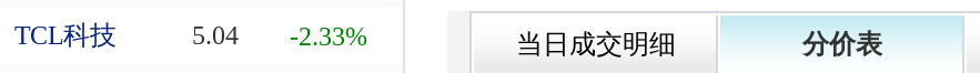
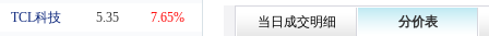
[192,20,239,51] 5.04 -> [96,10,119,25] 5.35
[290,20,367,51] -2.33% -> [151,10,184,25] 7.65%

